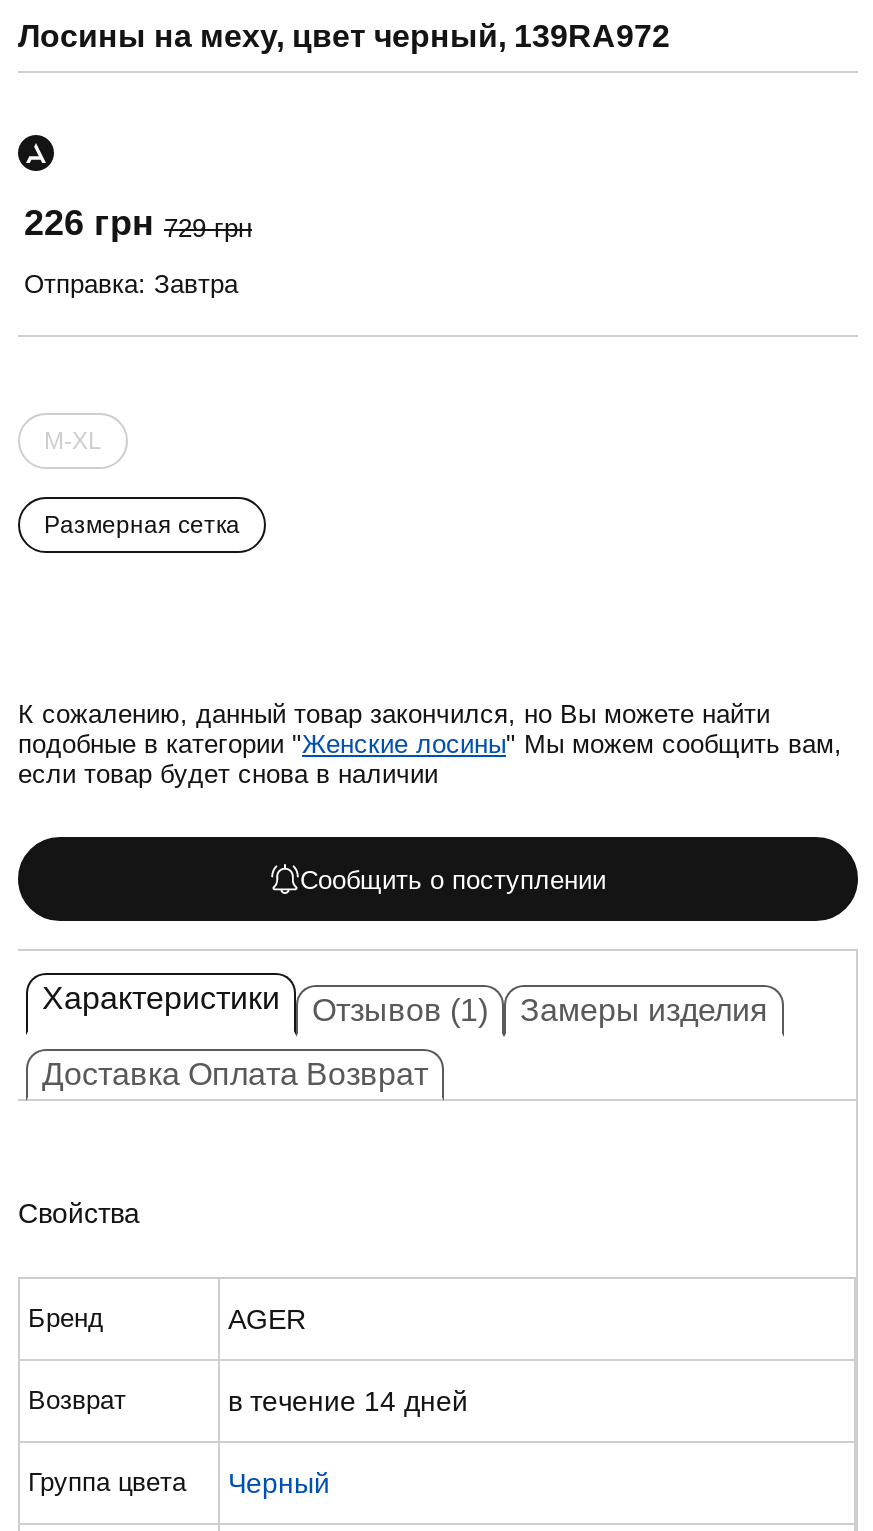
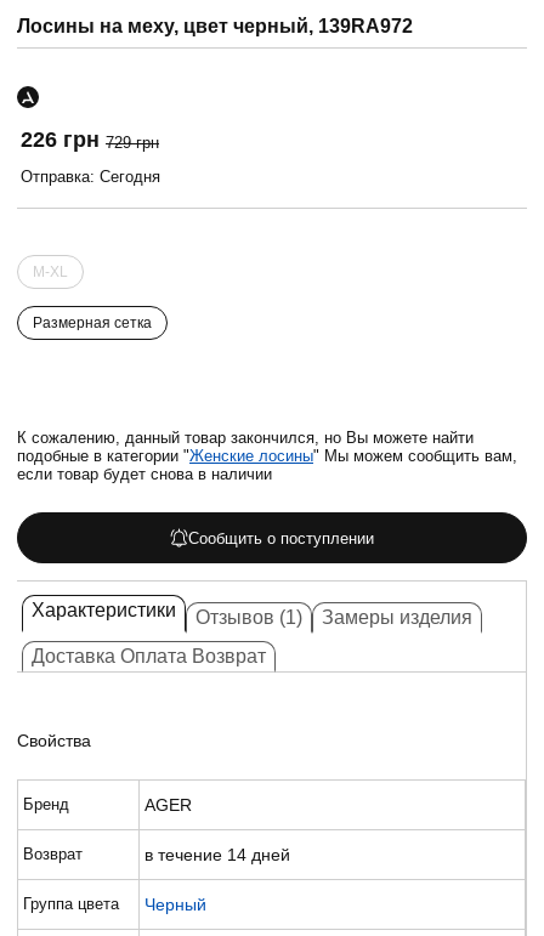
[24,268,238,298] Отправка: Завтра -> [21,167,160,185] Отправка: Сегодня

